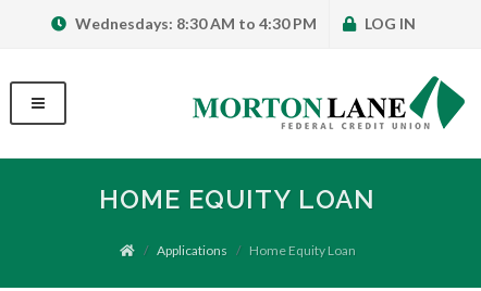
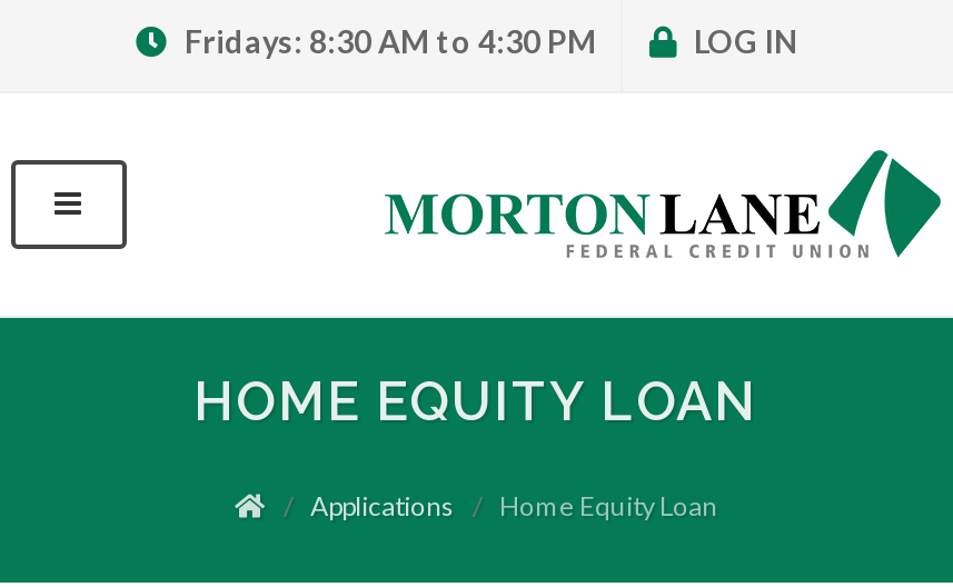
[71,14,316,33] Wednesdays: 8:30 AM to 4:30 PM -> [178,22,596,60] Fridays: 8:30 AM to 4:30 PM

